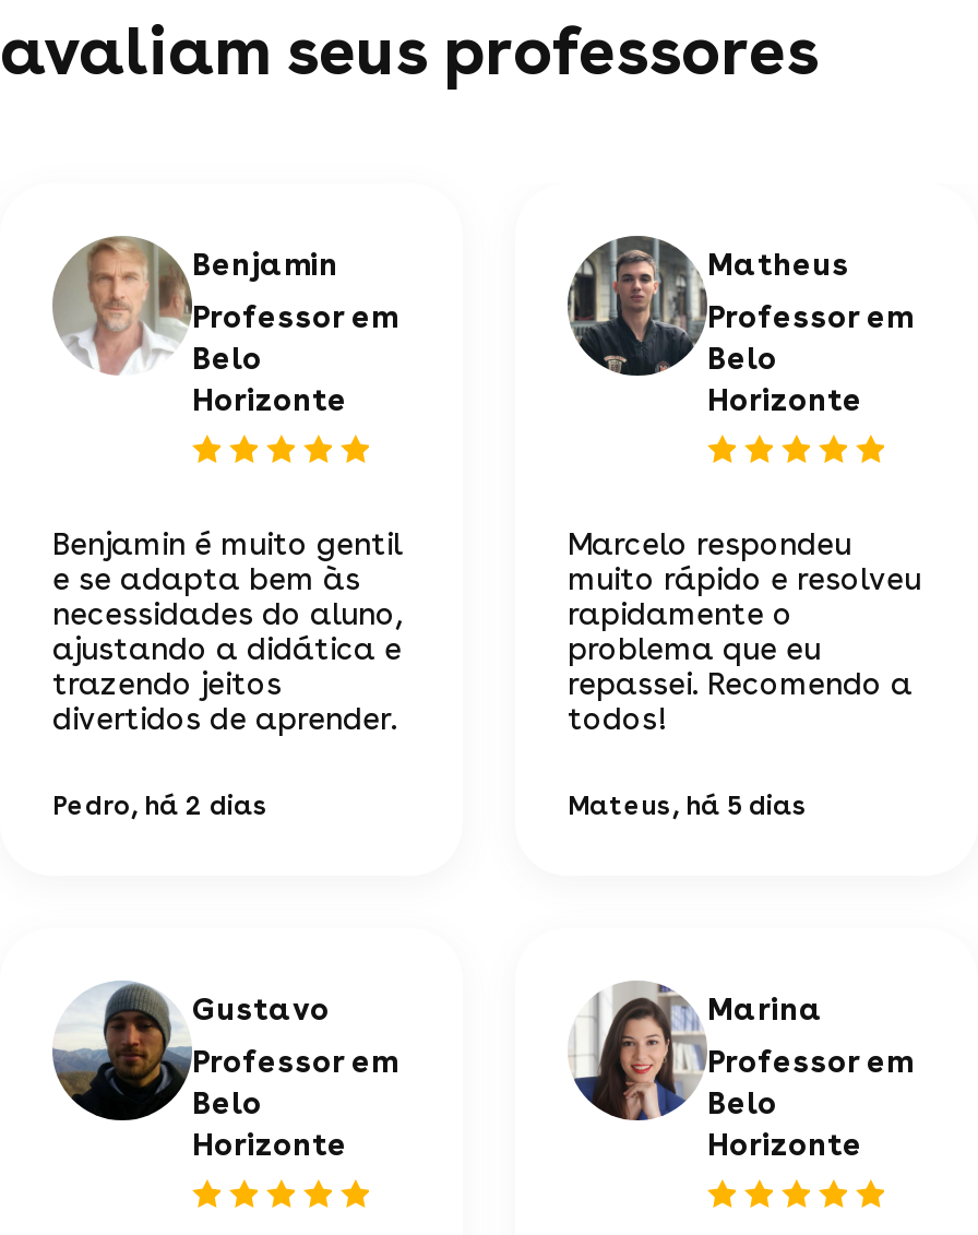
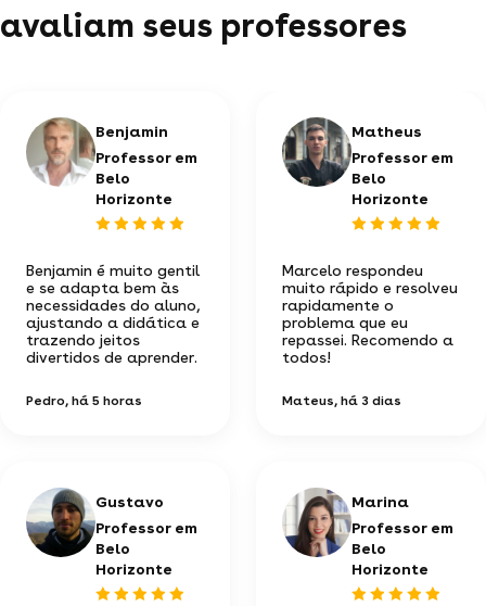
[52,790,269,821] Pedro, há 2 dias -> [26,393,142,408] Pedro, há 5 horas
[568,790,808,821] Mateus, há 5 dias -> [282,393,401,408] Mateus, há 3 dias

